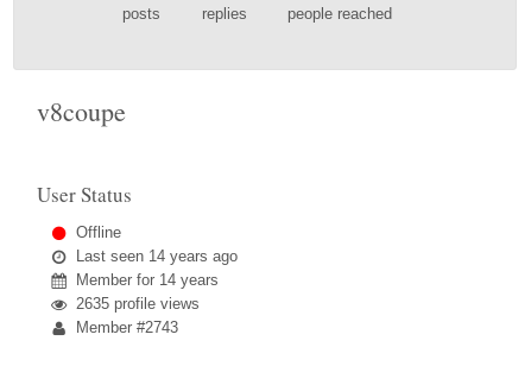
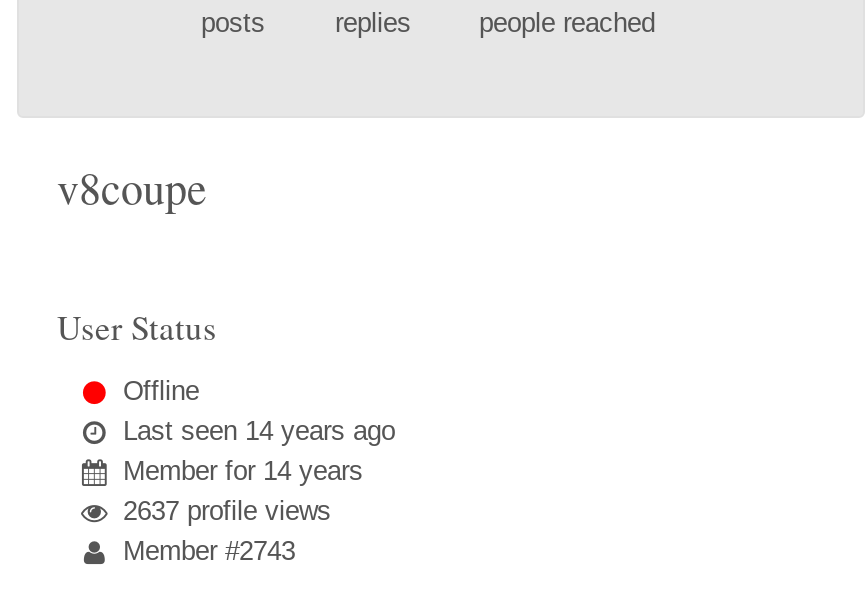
[76,294,200,312] 2635 profile views -> [123,495,331,525] 2637 profile views

